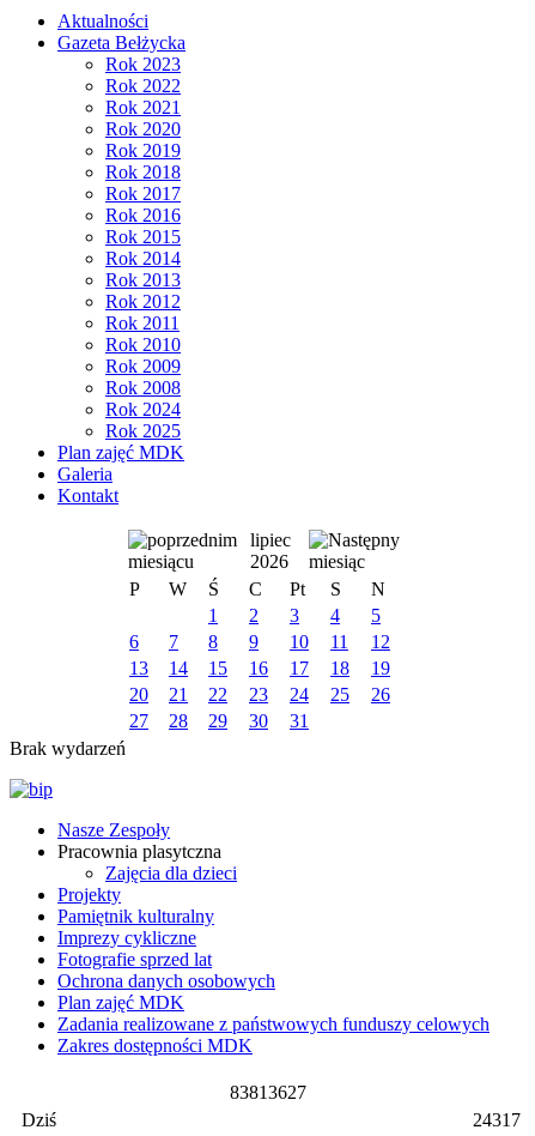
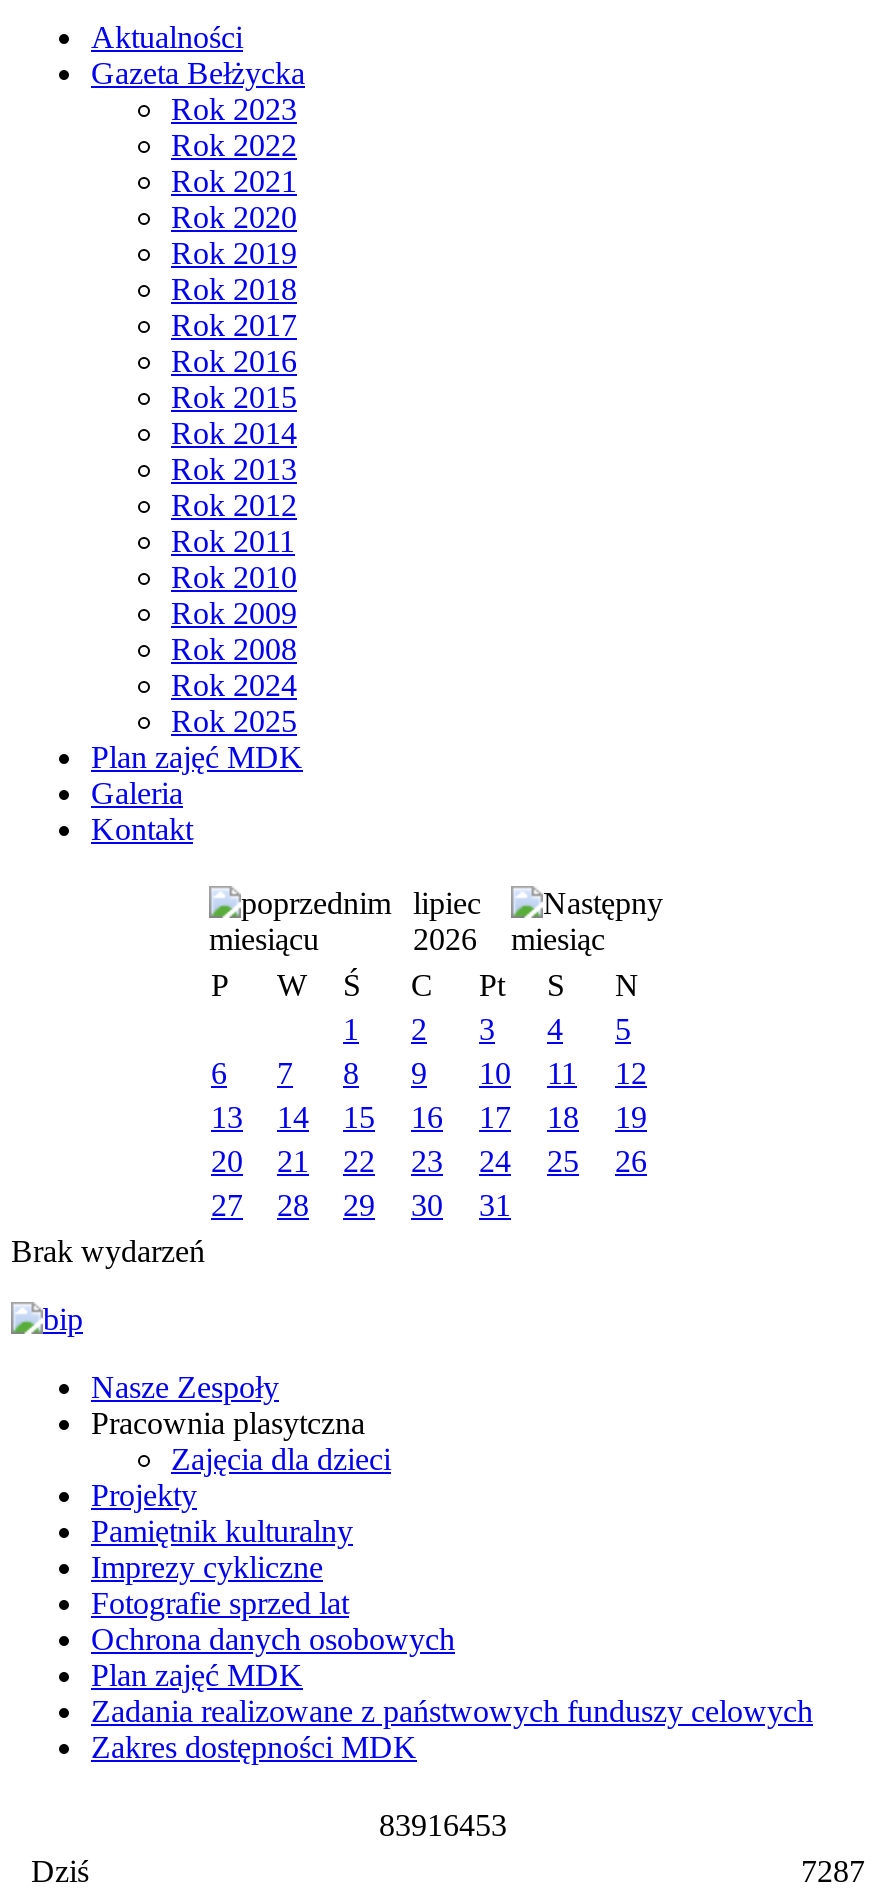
[230,1082,306,1102] 8381 3627 -> [379,1808,507,1842] 8391 6453
[473,1110,521,1130] 24317 -> [801,1854,865,1888] 7287

